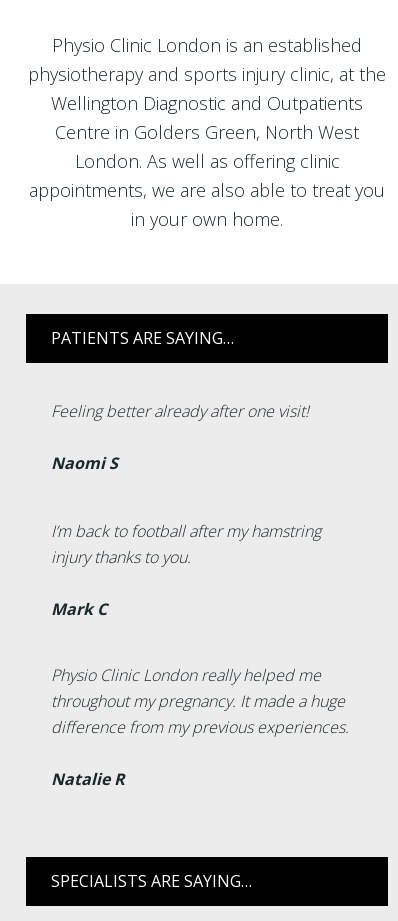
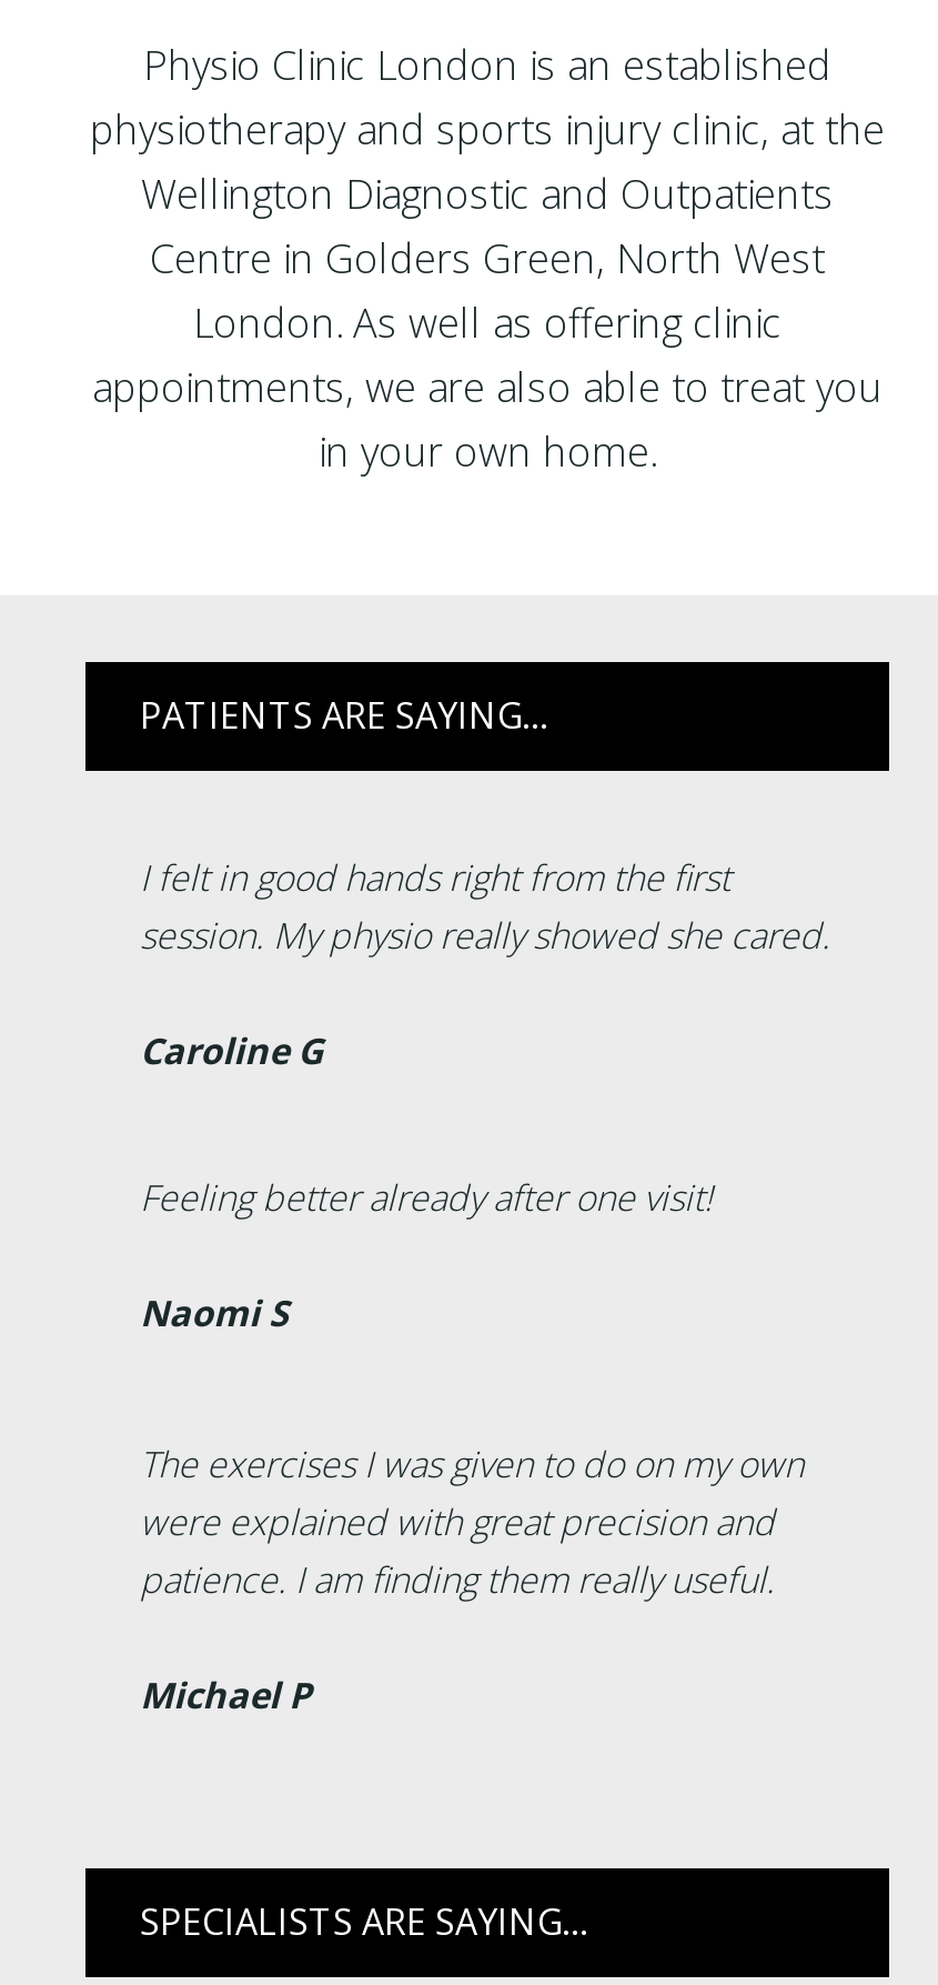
none -> [140,852,830,1075] I felt in good hands right from the first | session. My physio really showed she cared. | Caroline G
moved [50,400,308,474] -> [140,1172,713,1337]: Feeling better already after one visit! | Naomi S
[50,520,348,790] I’m back to football after my hamstring | injury thanks to you. | Mark C | Physio Clinic London really helped me | throughout my pregnancy. It made a huge | difference from my previous experiences. | Natalie R -> [140,1439,804,1719] The exercises I was given to do on my own | were explained with great precision and | patience. I am finding them really useful. | Michael P

